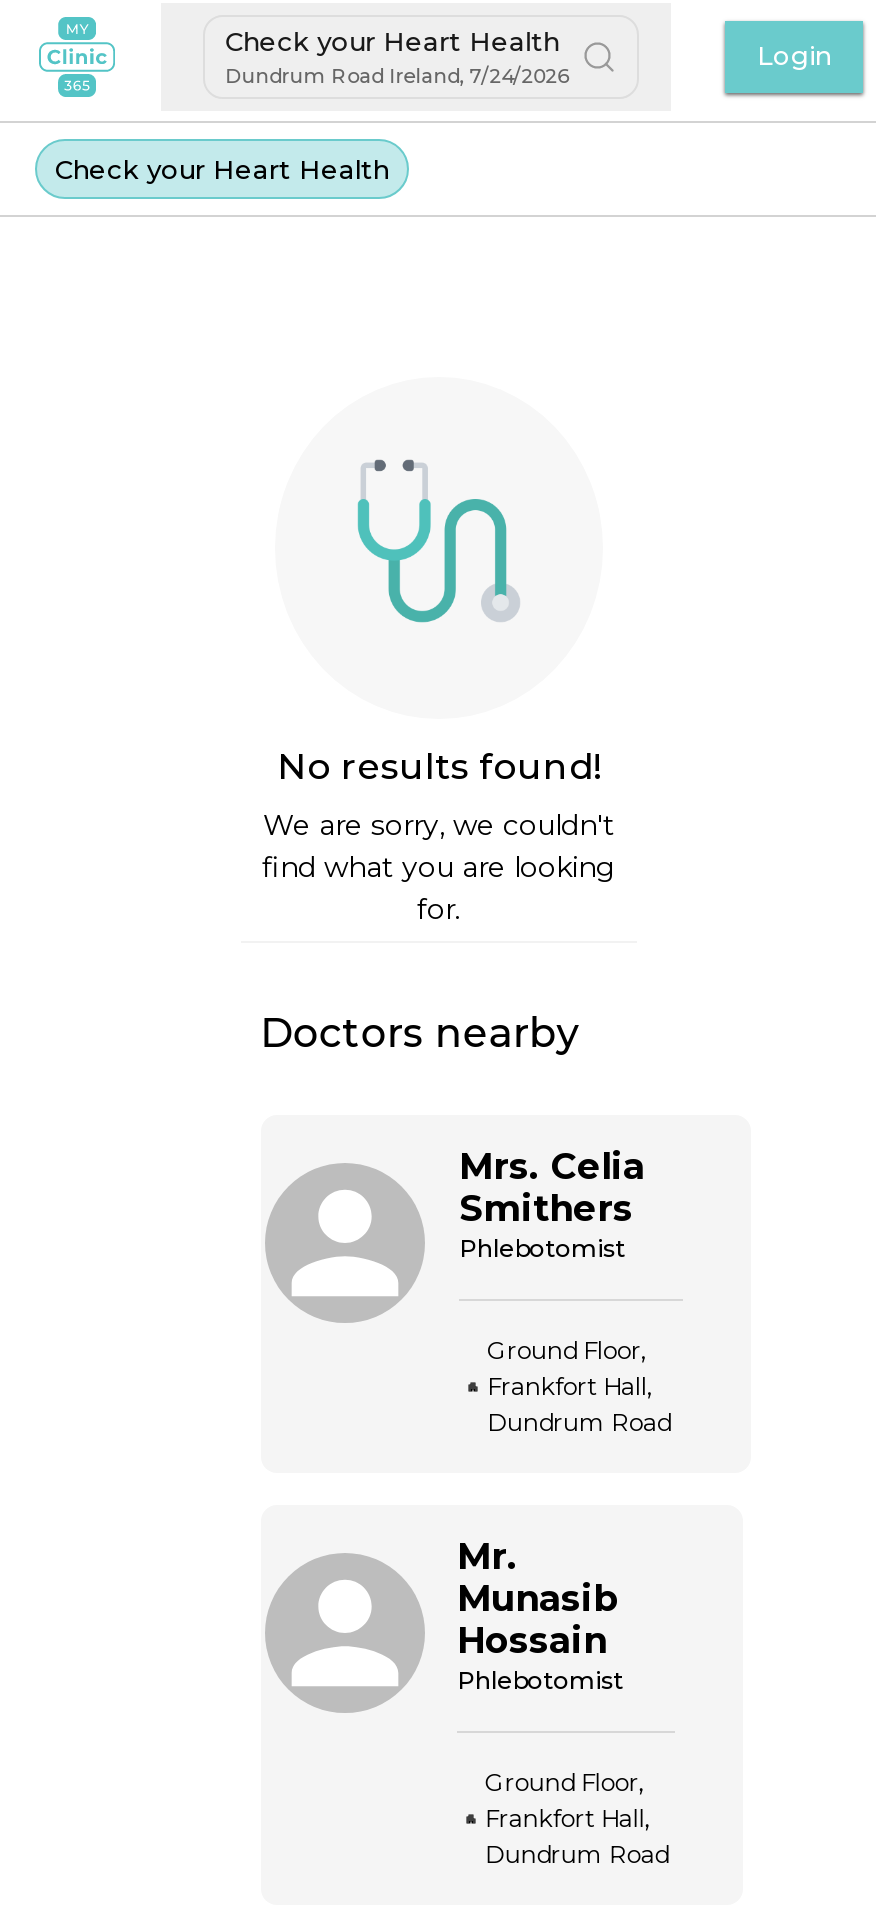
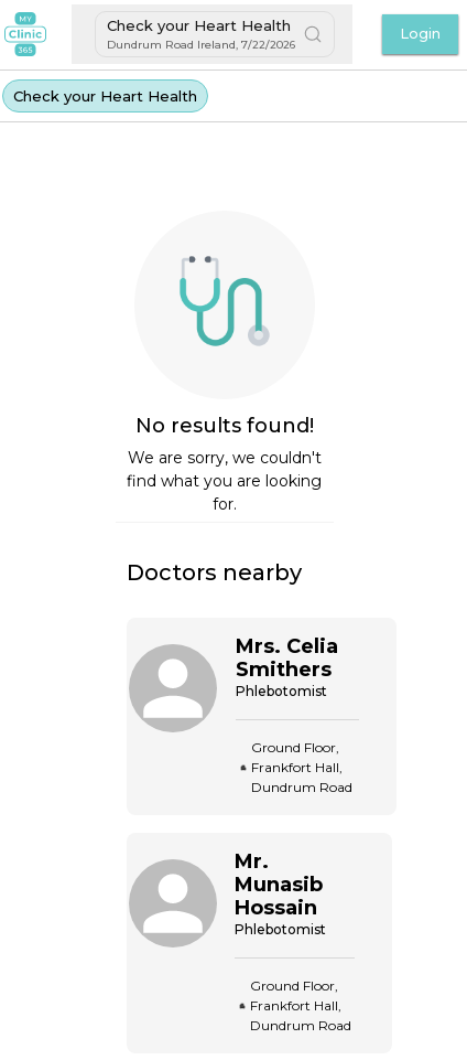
[225,63,567,89] Dundrum Road Ireland 7/24/2026 -> [107,38,295,52] Dundrum Road Ireland 7/22/2026

